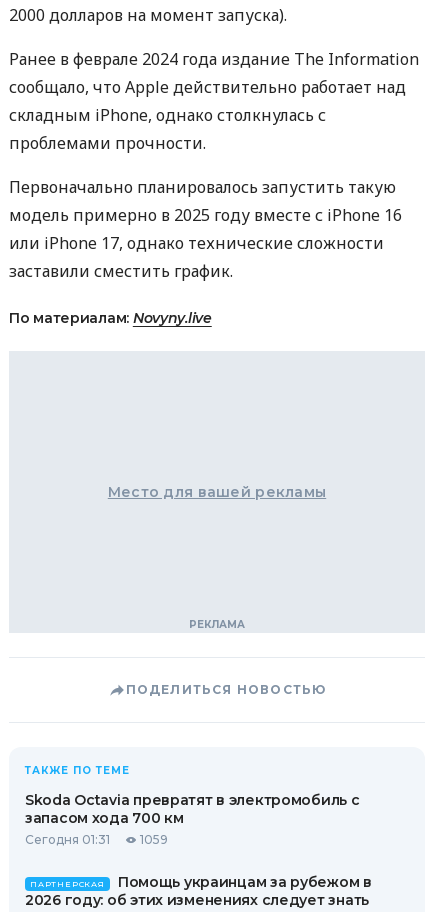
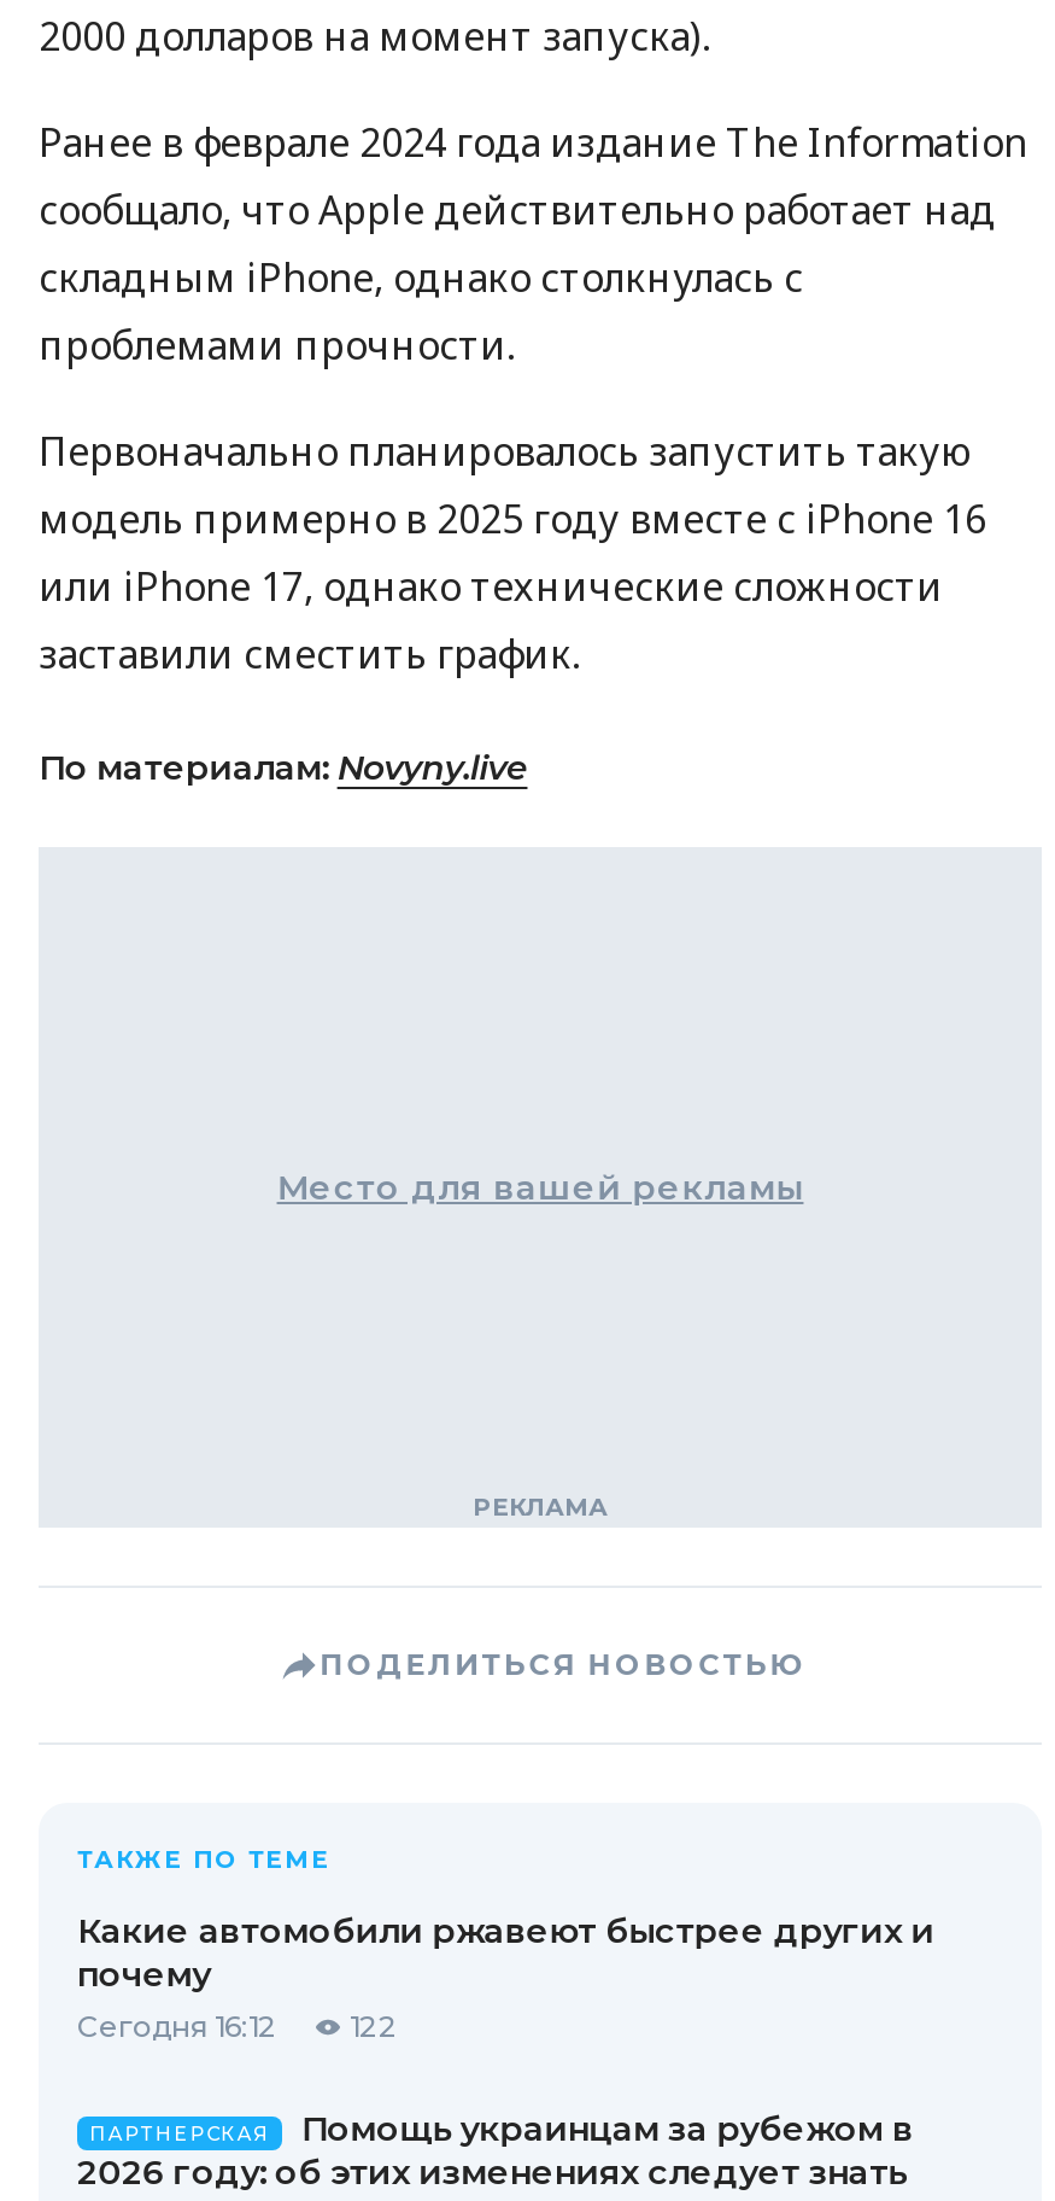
[25,791,359,847] Skoda Octavia превратят в электромобиль с | запасом хода 700 км | Сегодня 01:31 | 1059 -> [77,1908,934,2044] Какие автомобили ржавеют быстрее других и | почему | Сегодня 16:12 | 122

